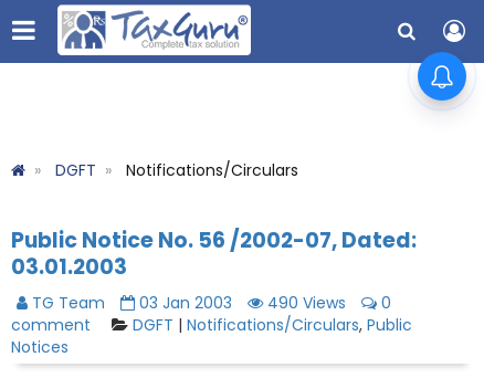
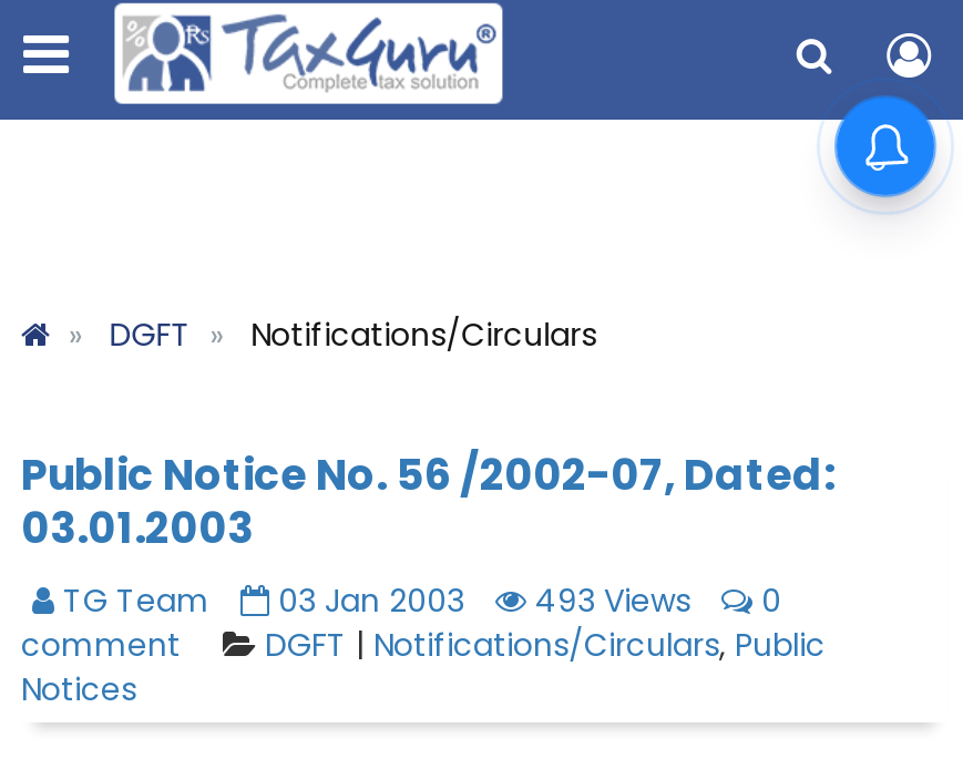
[28,292,391,314] TG Team 03 Jan 2003 490 Views 0 -> [54,578,781,623] TG Team 03 Jan 2003 493 Views 0

